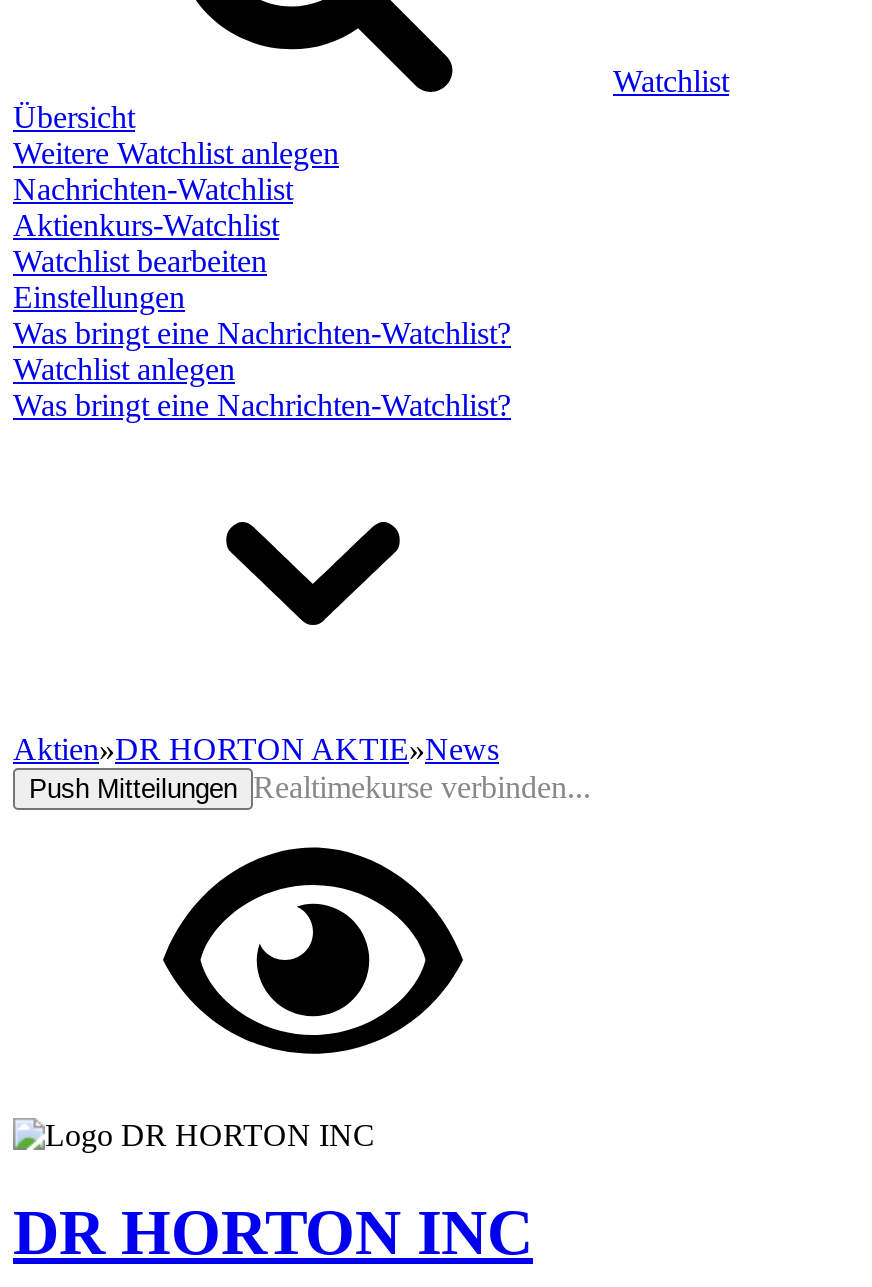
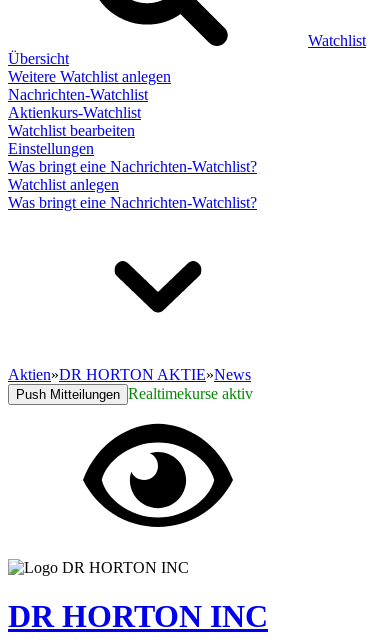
[29,770,591,804] Push Mitteilungen Realtimekurse verbinden... -> [16,385,253,402] Push Mitteilungen Realtimekurse aktiv

